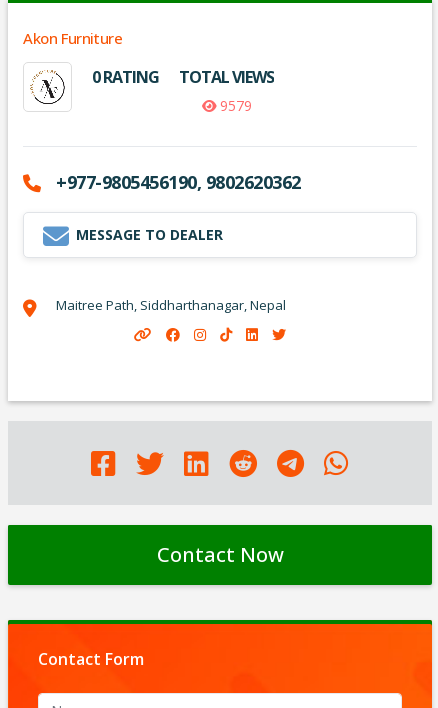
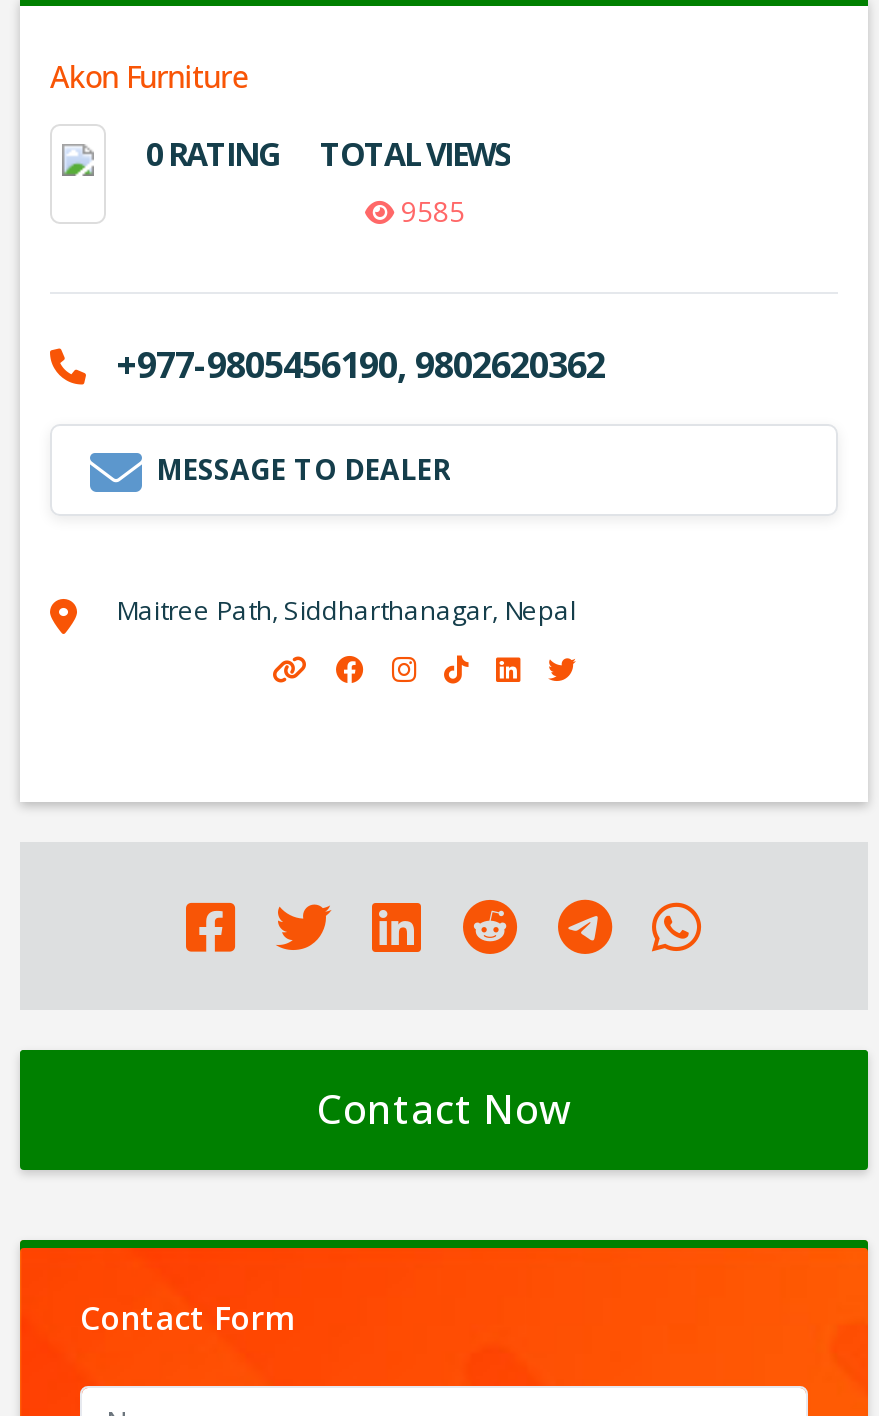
[30,70,63,105] [image] -> [62,142,128,208] [image]
[220,96,252,115] 9579 -> [401,192,465,230] 9585

